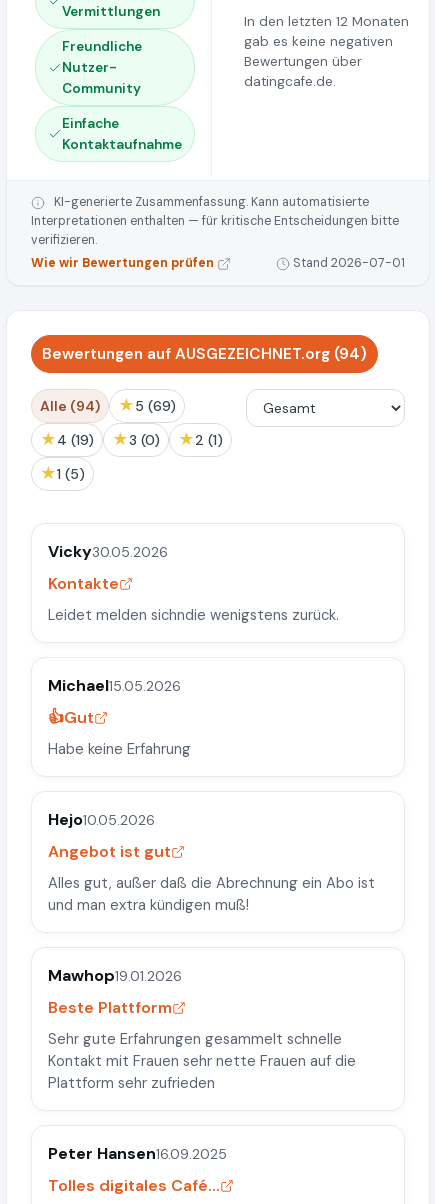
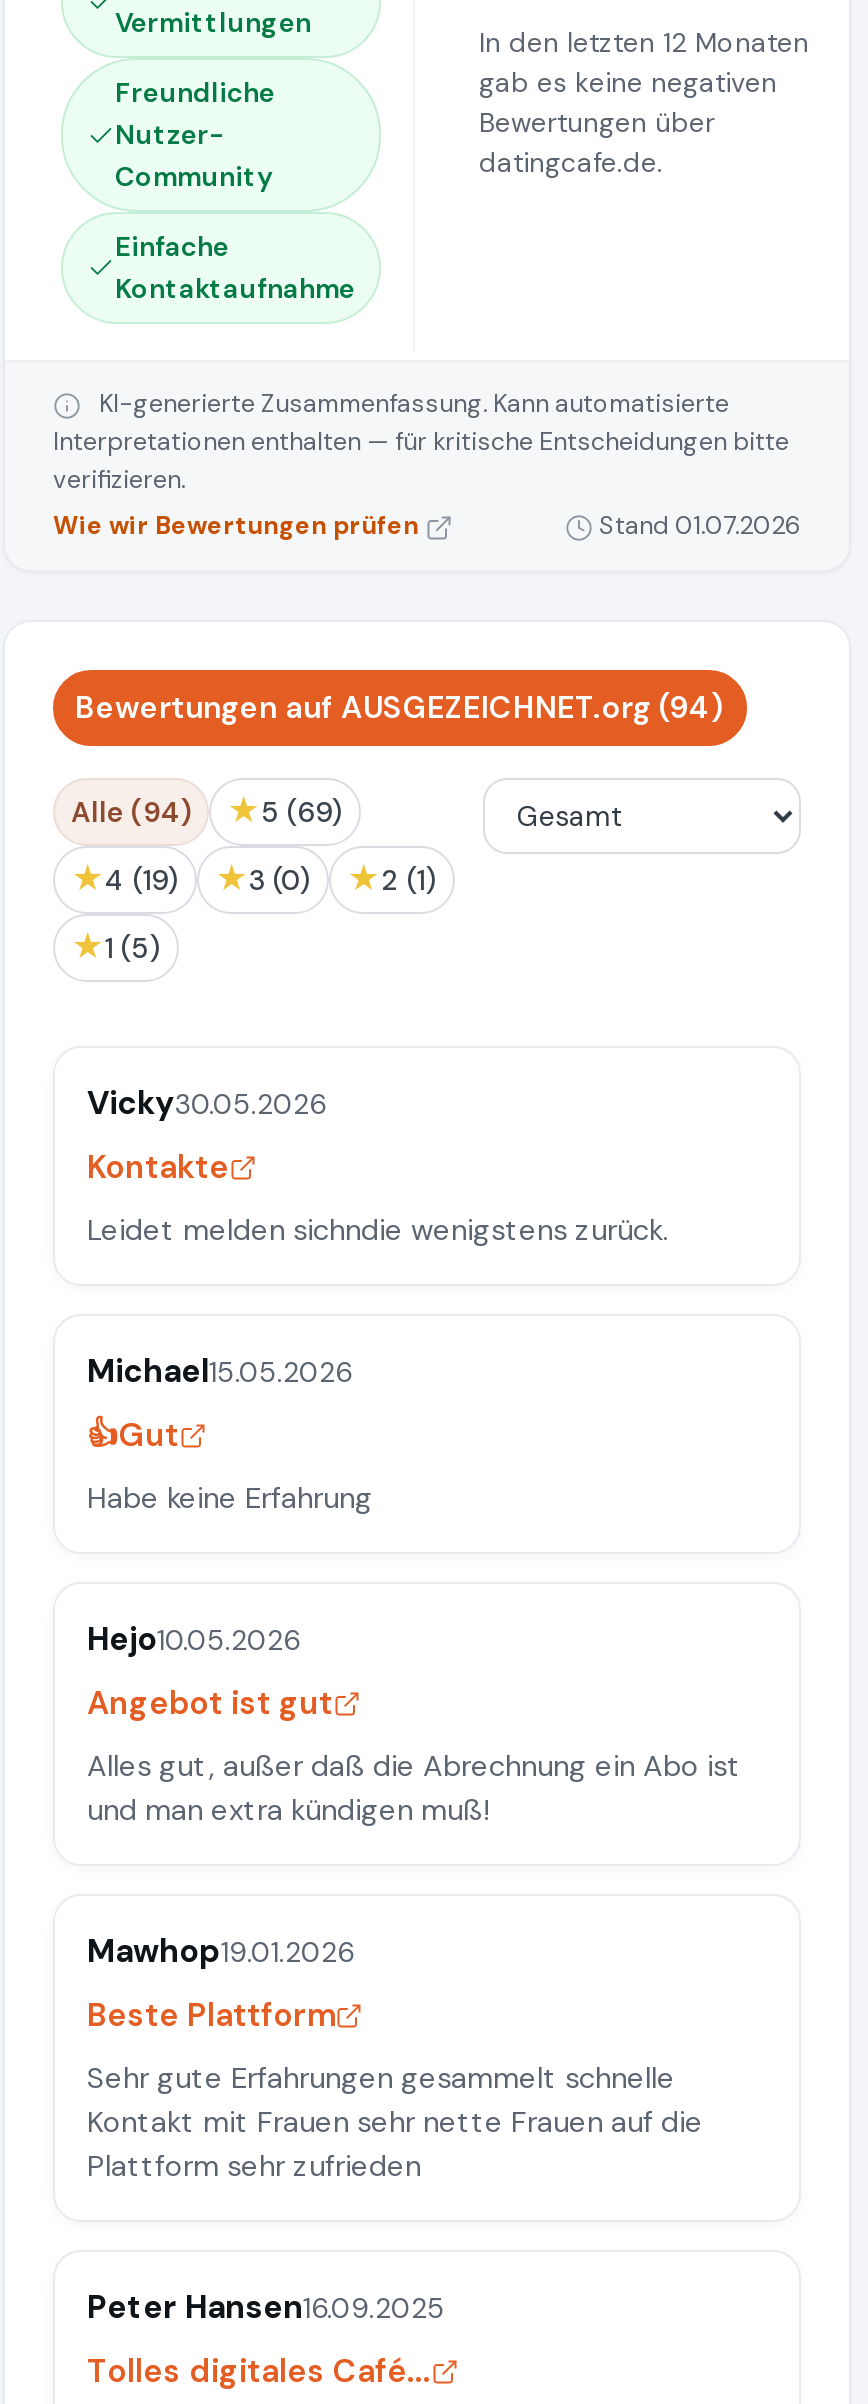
[290,255,405,271] Stand 2026-07-01 -> [593,510,801,542] Stand 01.07.2026

